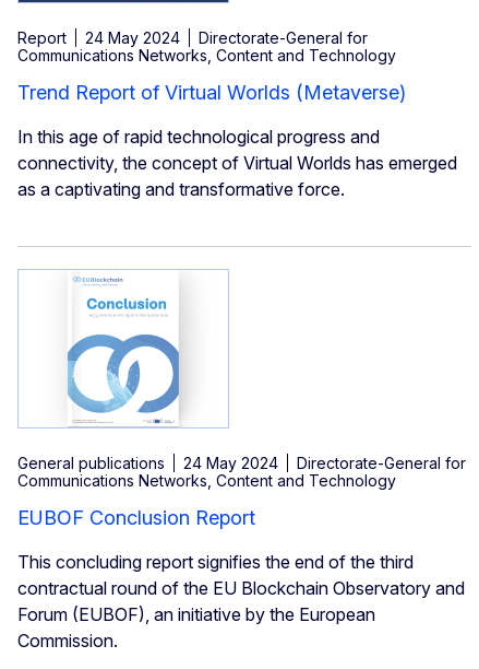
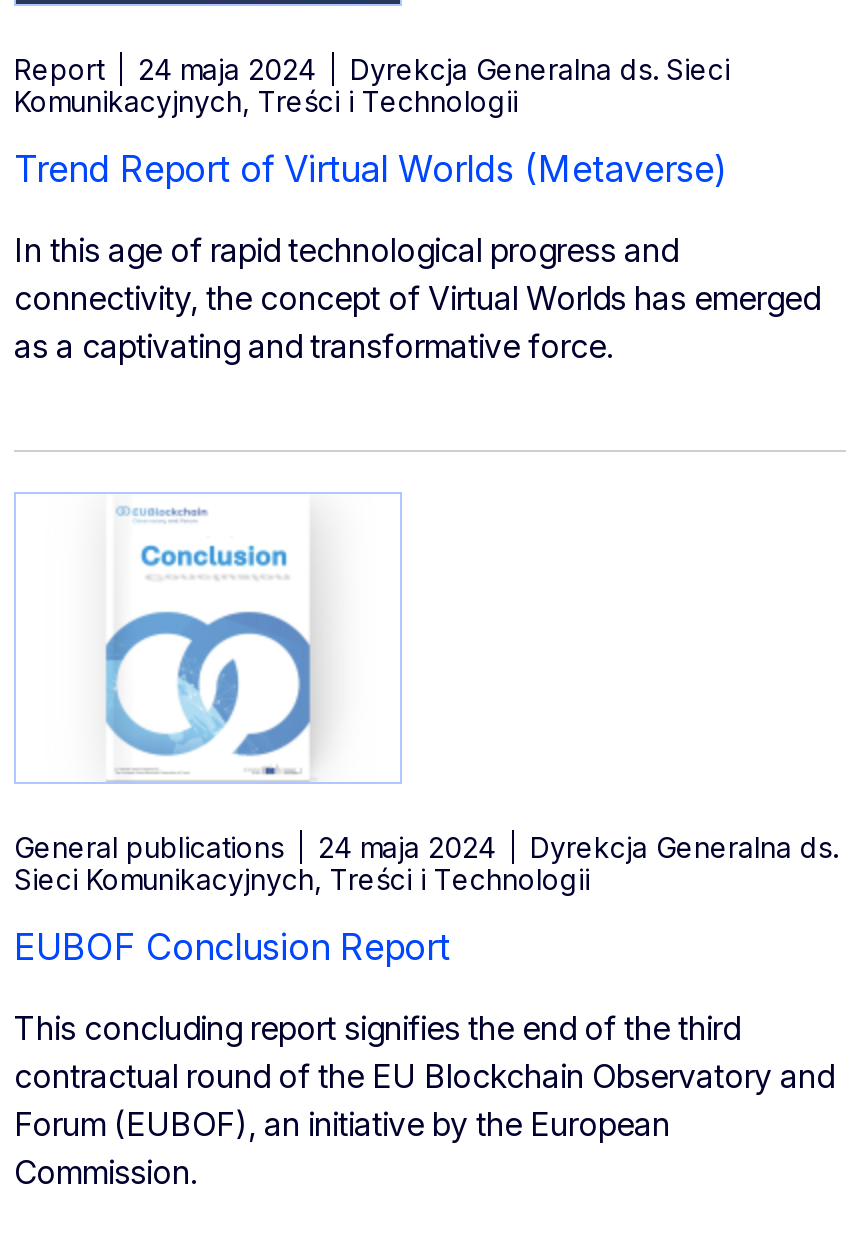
[17,29,396,65] 24 May 2024 | Directorate-General for | Communications Networks, Content and Technology -> [14,53,730,119] 24 maja 2024 | Dyrekcja Generalna ds. Sieci | Komunikacyjnych, Treści i Technologii
[17,454,466,490] 24 May 2024 | Directorate-General for | Communications Networks, Content and Technology -> [14,831,838,897] 24 maja 2024 | Dyrekcja Generalna ds. | Sieci Komunikacyjnych, Treści i Technologii

